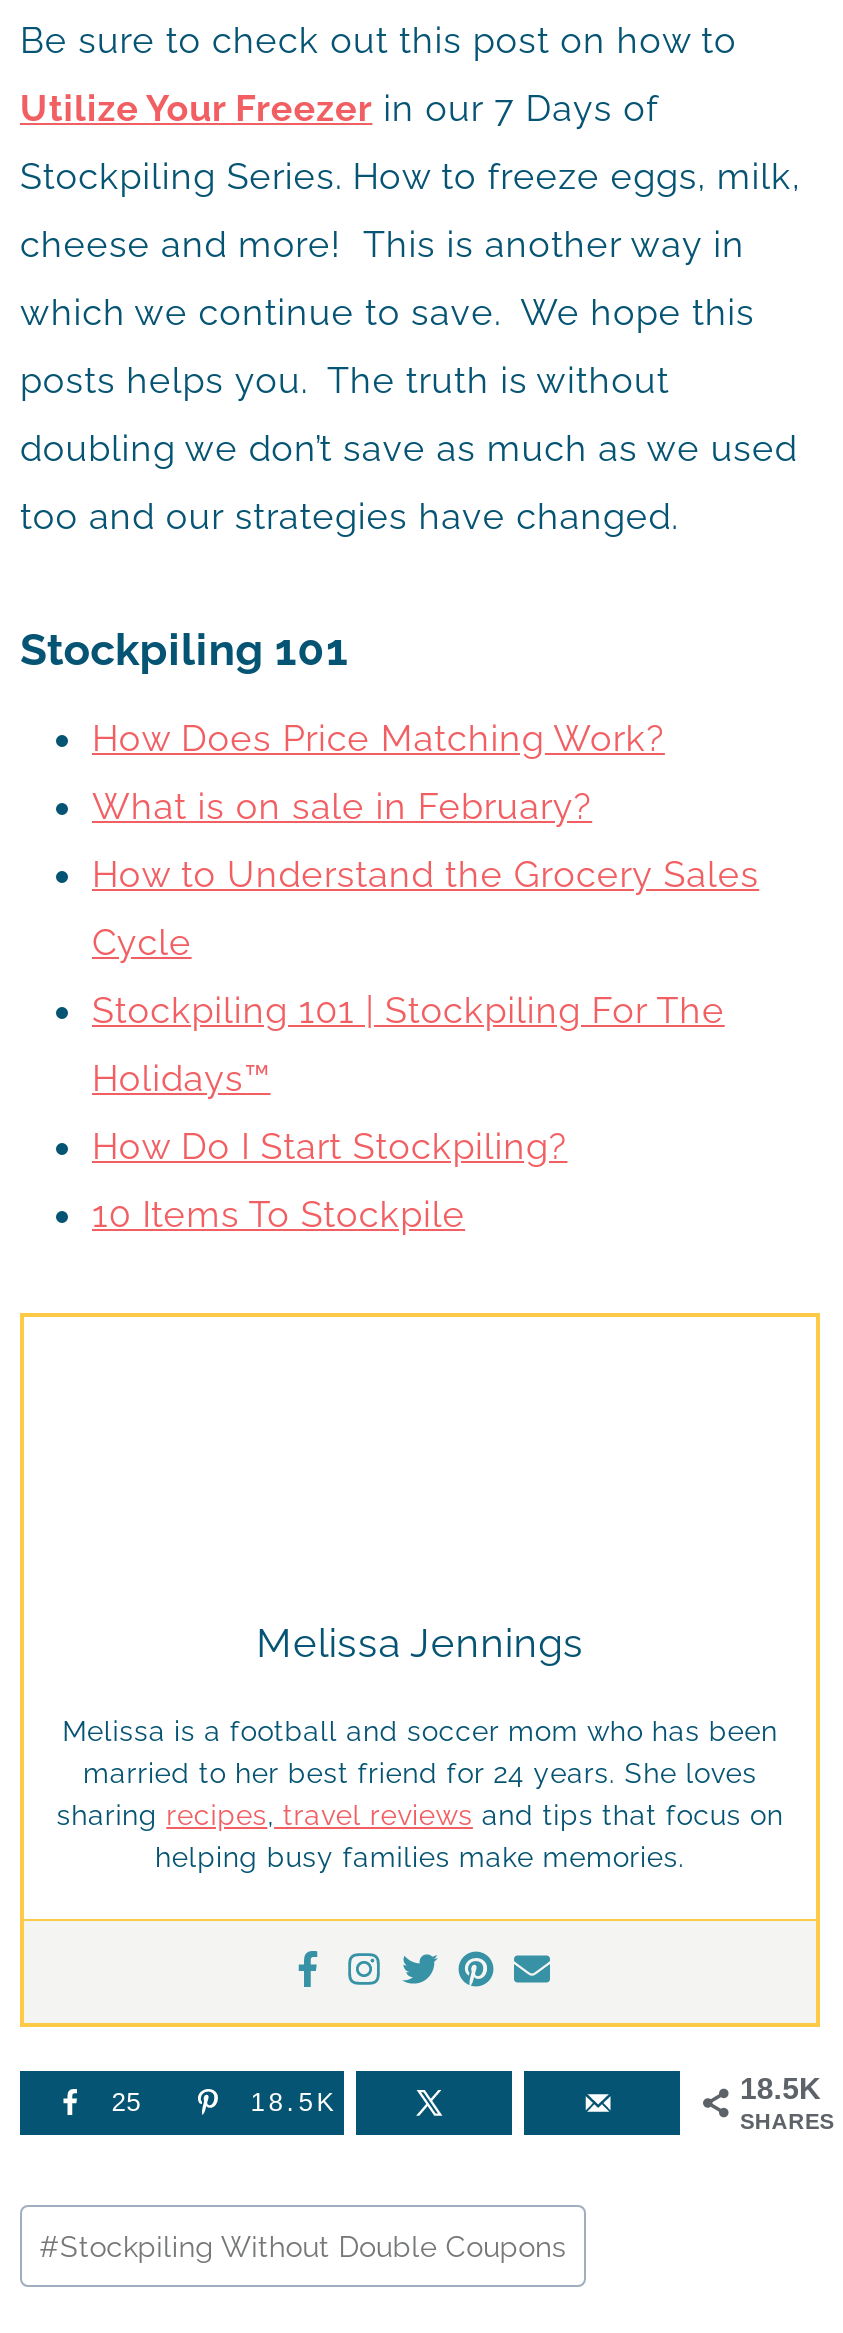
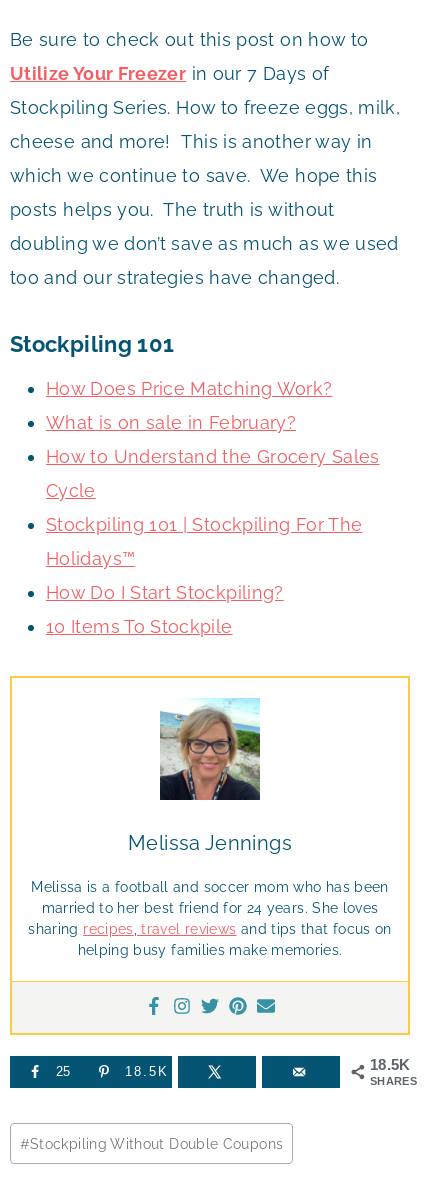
none -> [159,698,261,801] [image]

